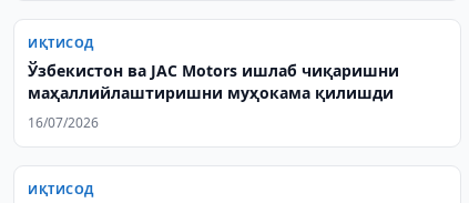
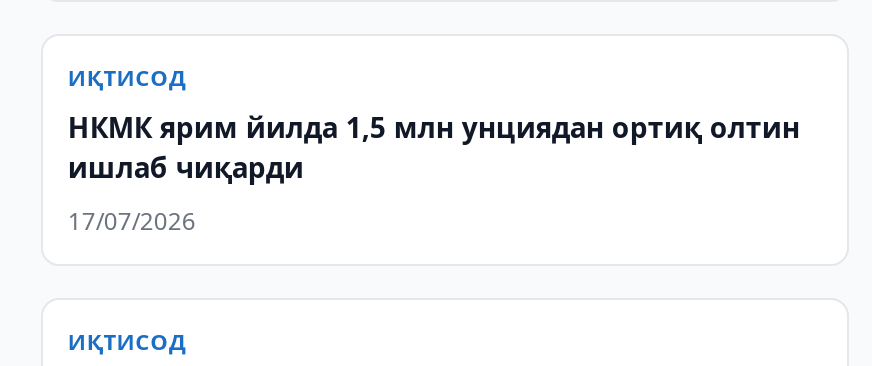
[28,60,400,103] Ўзбекистон ва JAC Motors ишлаб чиқаришни | маҳаллийлаштиришни муҳокама қилишди -> [68,108,800,186] НКМК ярим йилда 1,5 млн унциядан ортиқ олтин | ишлаб чиқарди
[28,113,99,132] 16/07/2026 -> [68,204,196,238] 17/07/2026

